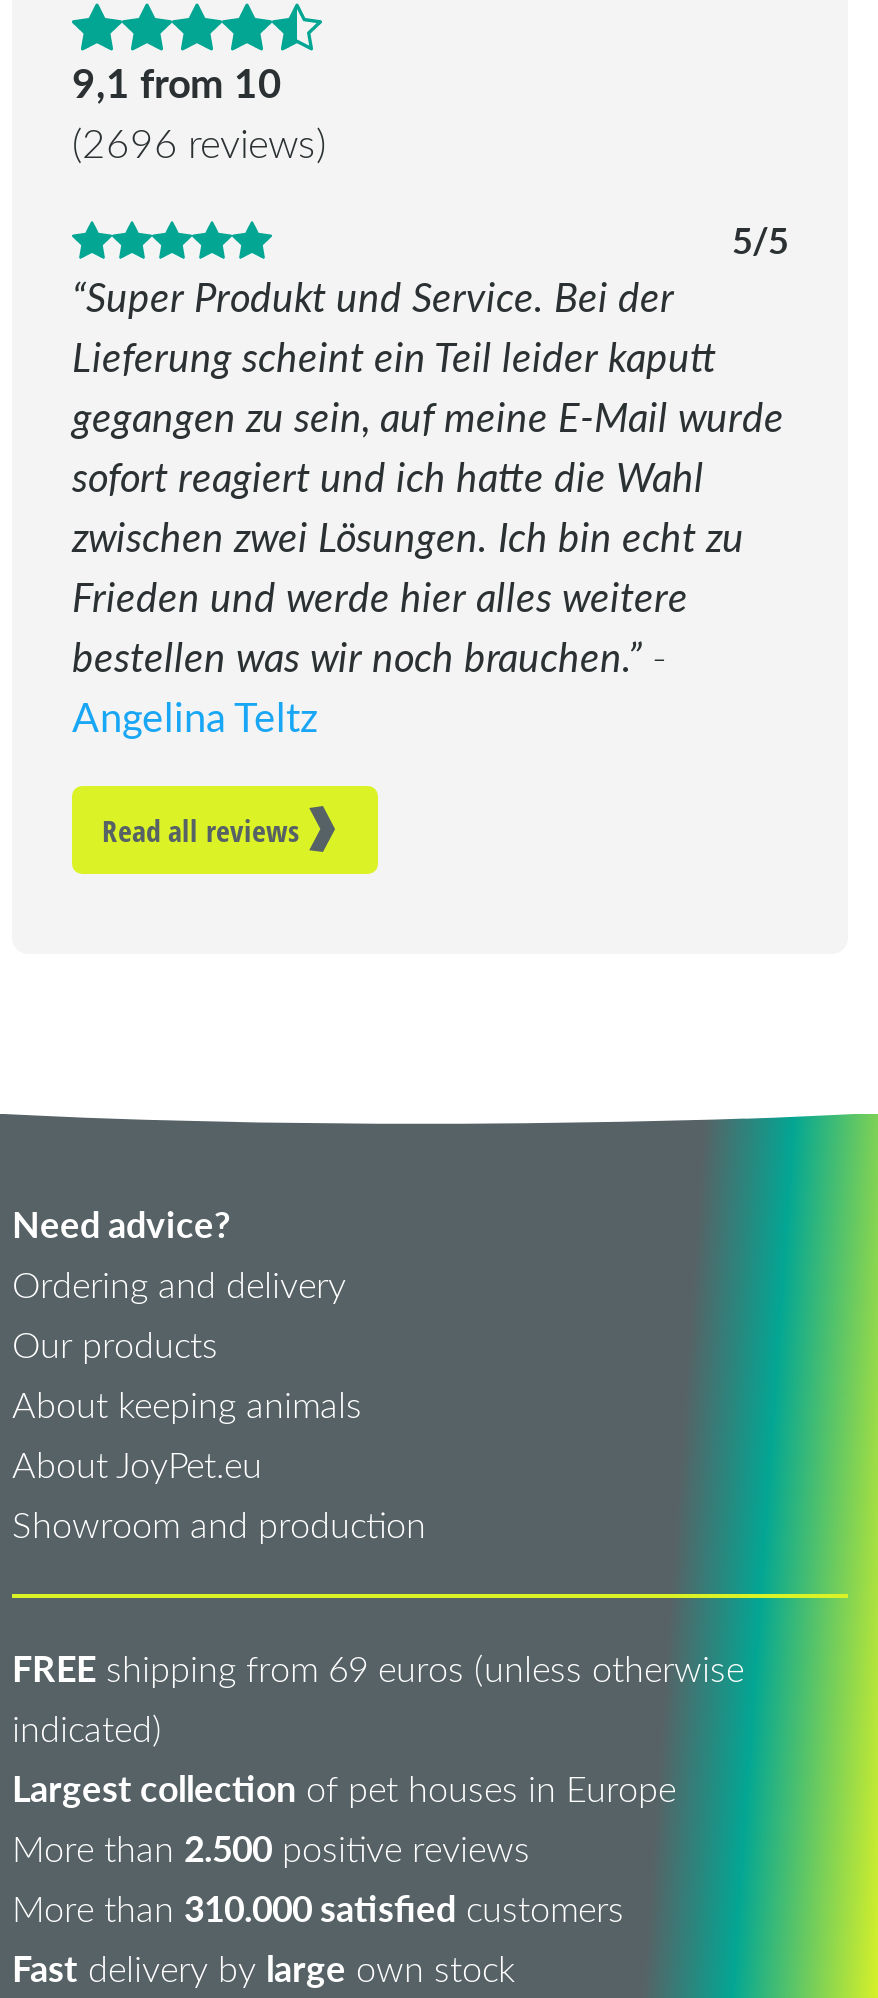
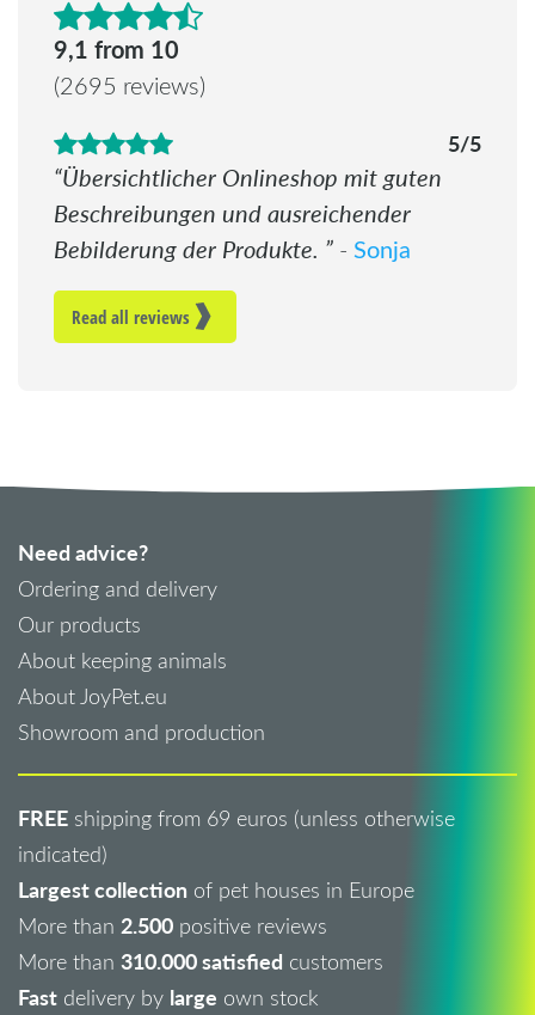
[72,116,326,168] (2696 reviews) -> [54,69,205,101] (2695 reviews)
[72,268,784,742] Super Produkt und Service. Bei der | Lieferung scheint ein Teil leider kaputt | gegangen zu sein, auf meine E-Mail wurde | sofort reagiert und ich hatte die Wahl | zwischen zwei Lösungen. Ich bin echt zu | Frieden und werde hier alles weitere | bestellen was wir noch brauchen. - | Angelina Teltz -> [54,160,442,264] Übersichtlicher Onlineshop mit guten | Beschreibungen und ausreichender | Bebilderung der Produkte. - Sonja

